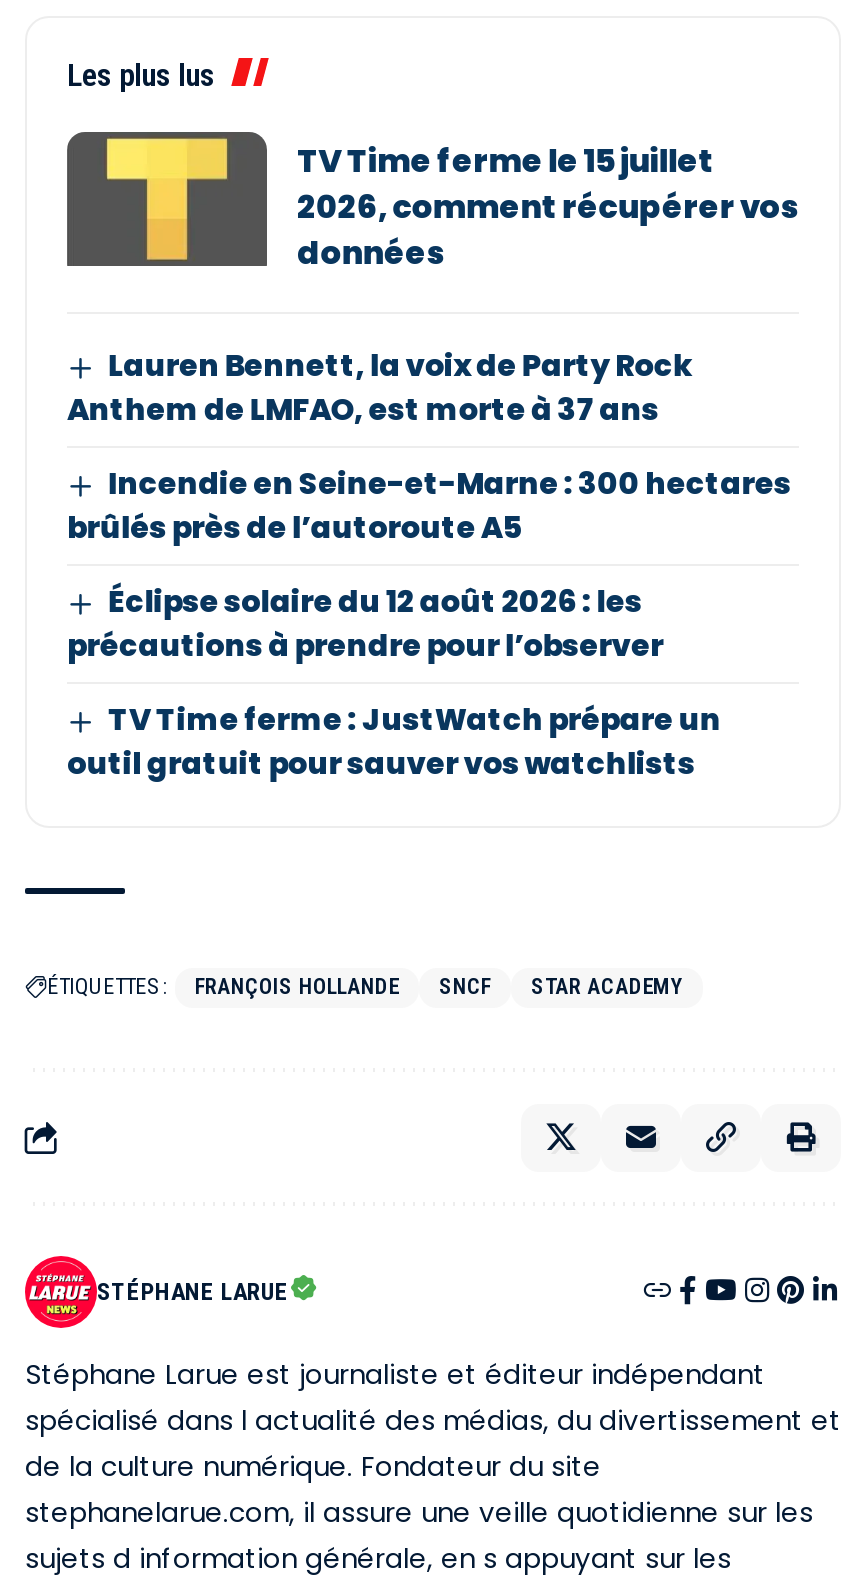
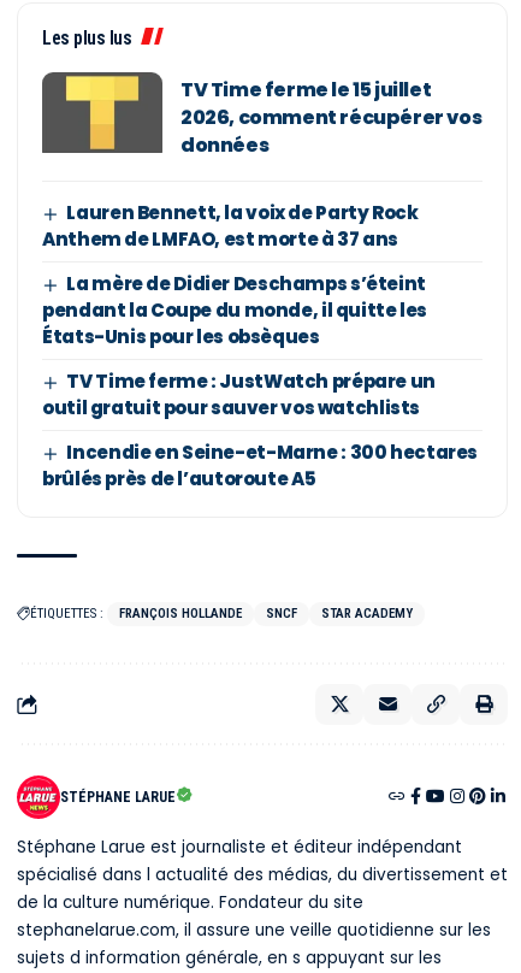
moved [67,463,791,549] -> [42,440,478,492]: Incendie en Seine-et-Marne : 300 hectares | brûlés près de l’autoroute A5
[67,581,663,667] Éclipse solaire du 12 août 2026 : les | précautions à prendre pour l’observer -> [42,271,427,350] La mère de Didier Deschamps s’éteint | pendant la Coupe du monde, il quitte les | États-Unis pour les obsèques
moved [67,699,721,785] -> [42,369,435,421]: TV Time ferme : JustWatch prépare un | outil gratuit pour sauver vos watchlists

